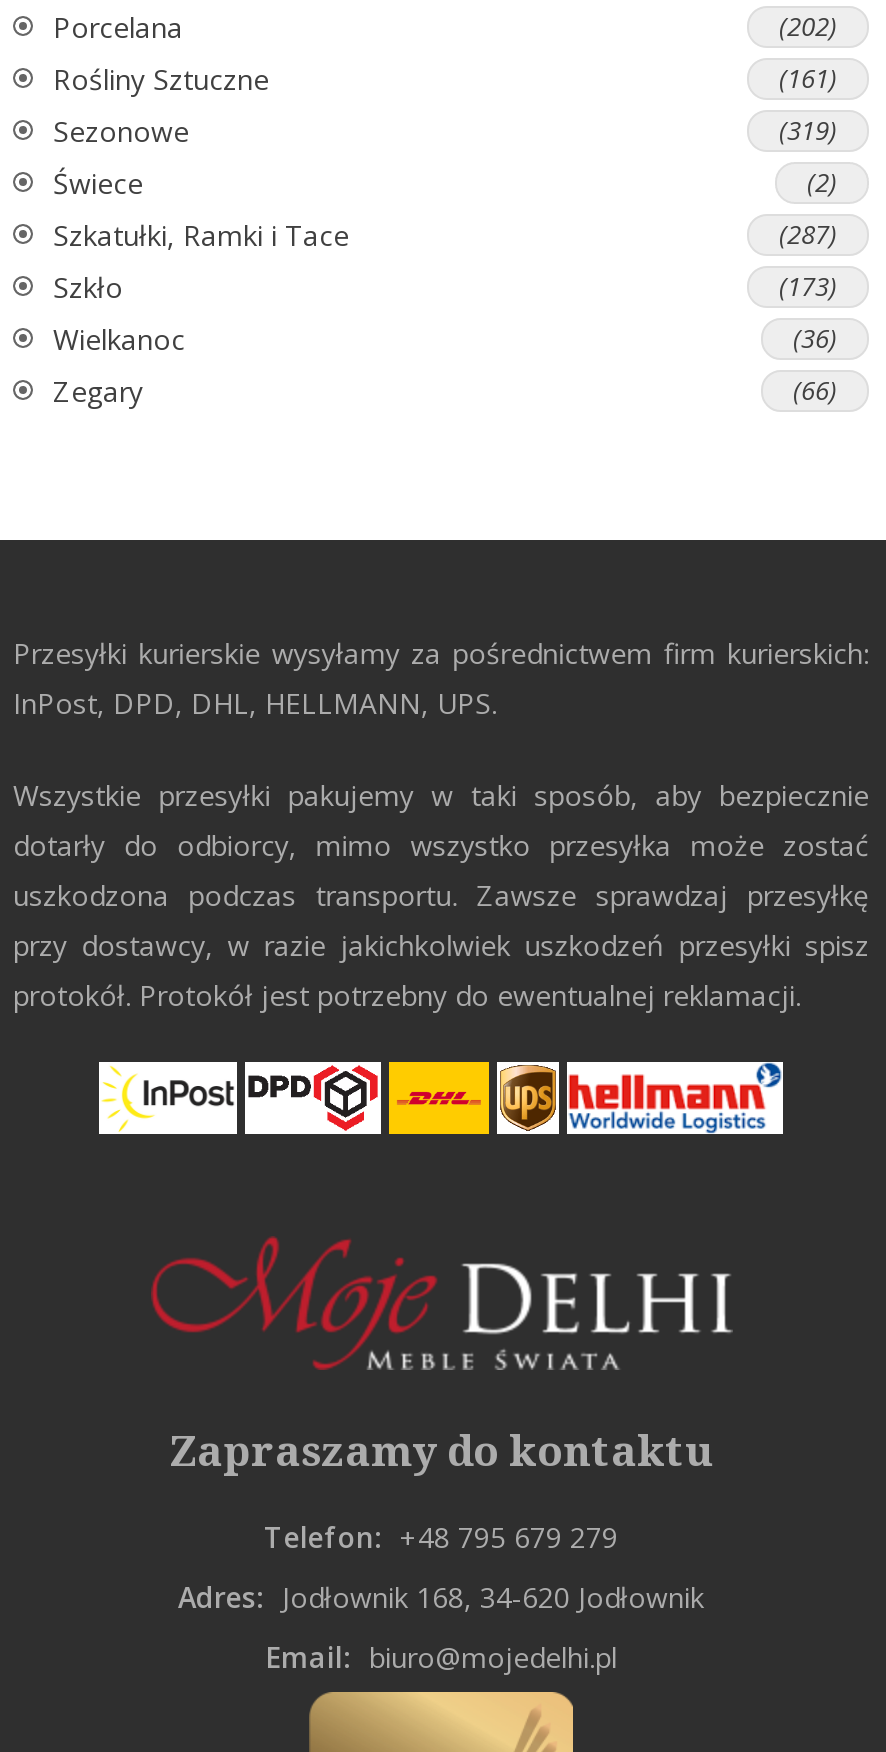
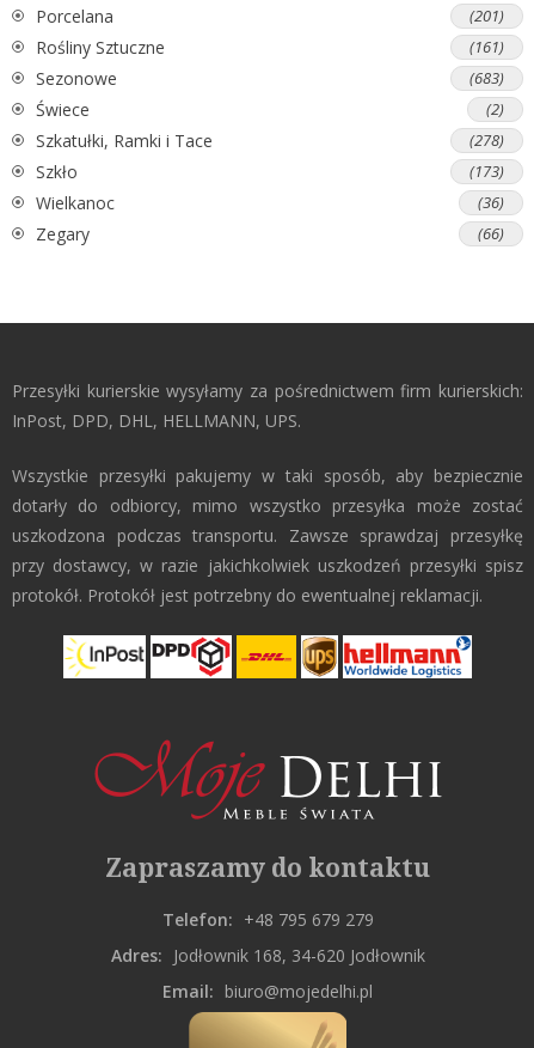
[779,8,837,44] (202) -> [469,5,504,26] (201)
[779,112,837,148] (319) -> [469,67,504,89] (683)
[779,216,837,252] (287) -> [469,129,504,151] (278)

